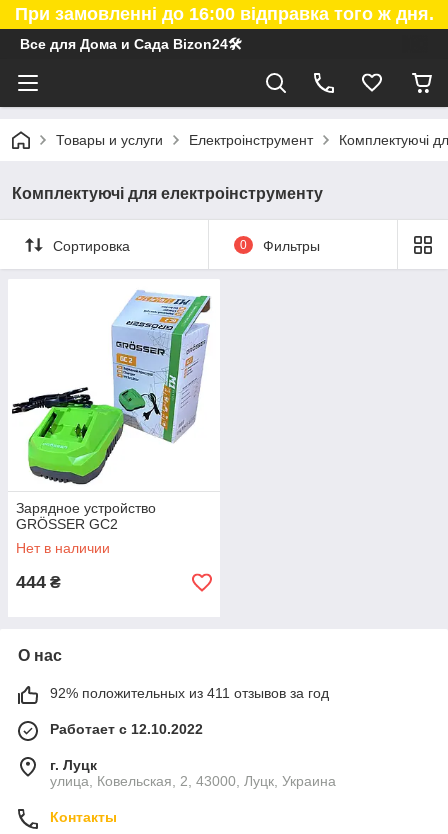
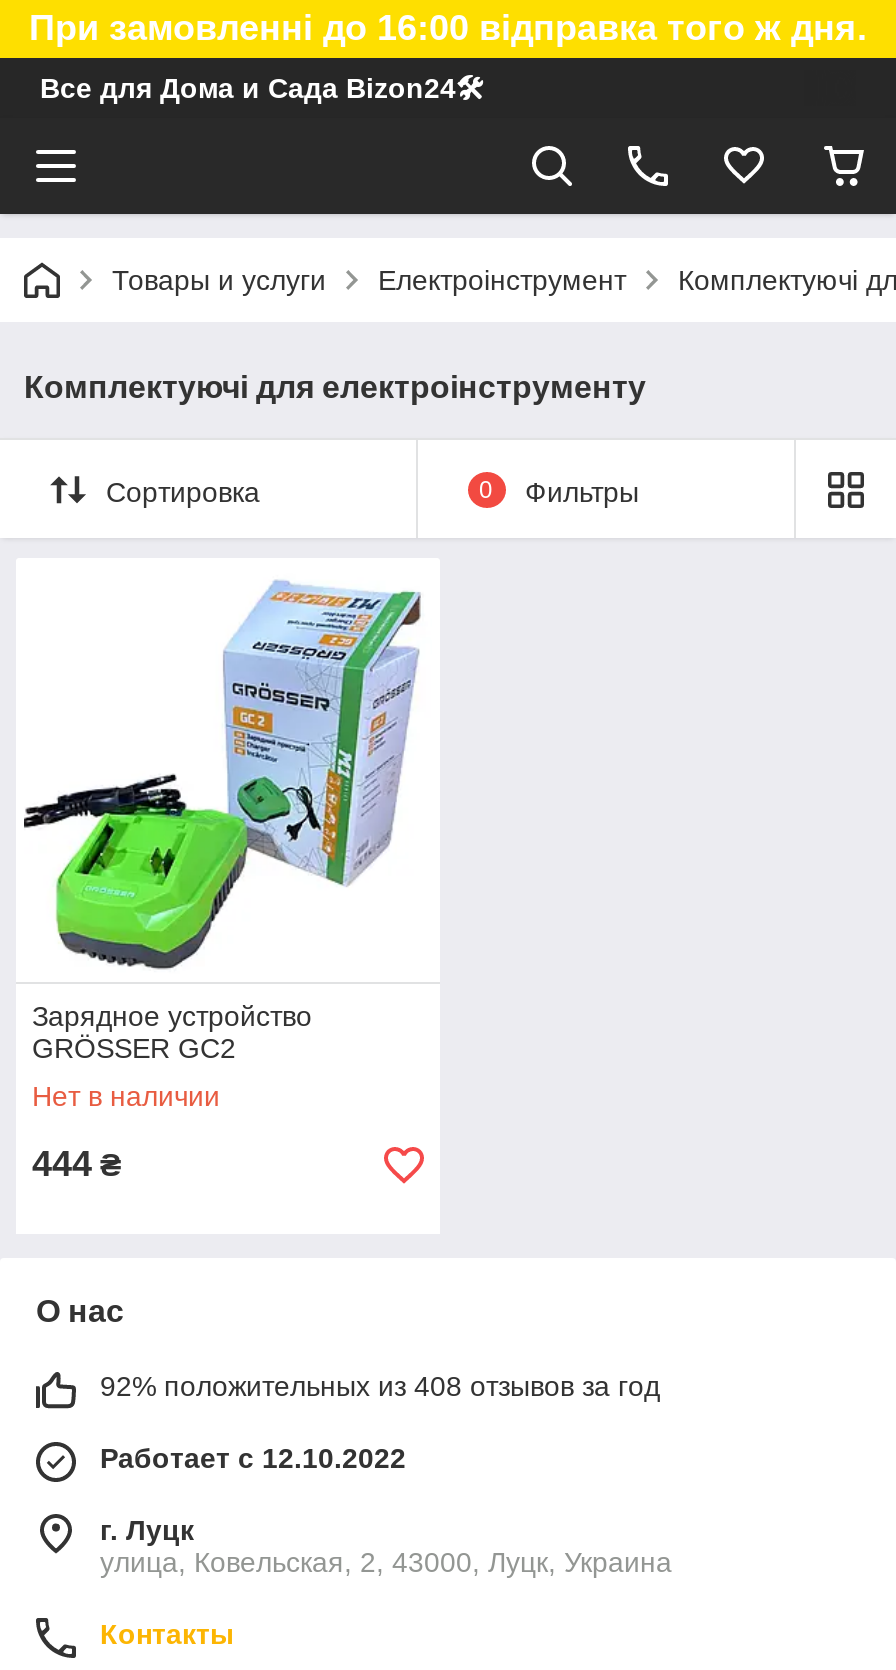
[50,685,329,701] 92% положительных из 411 отзывов за год -> [100,1370,660,1402] 92% положительных из 408 отзывов за год

